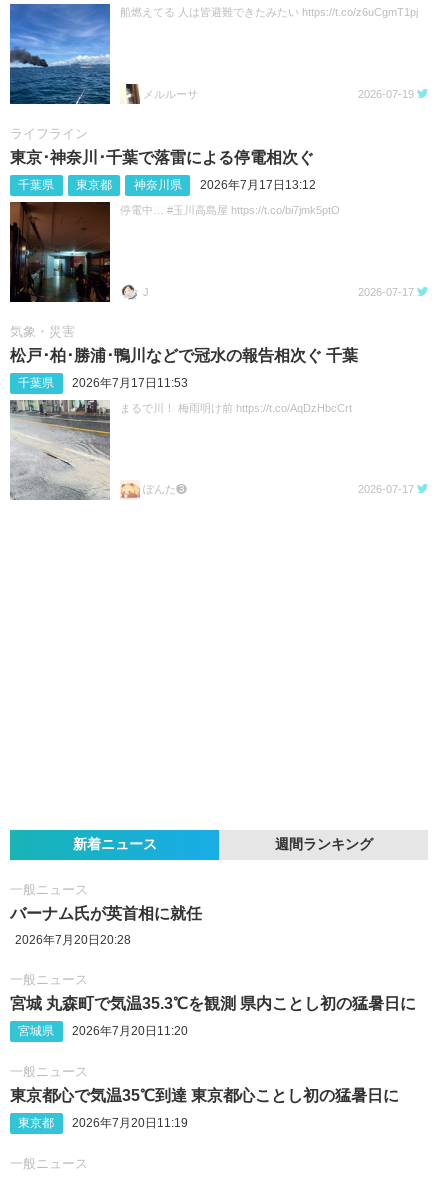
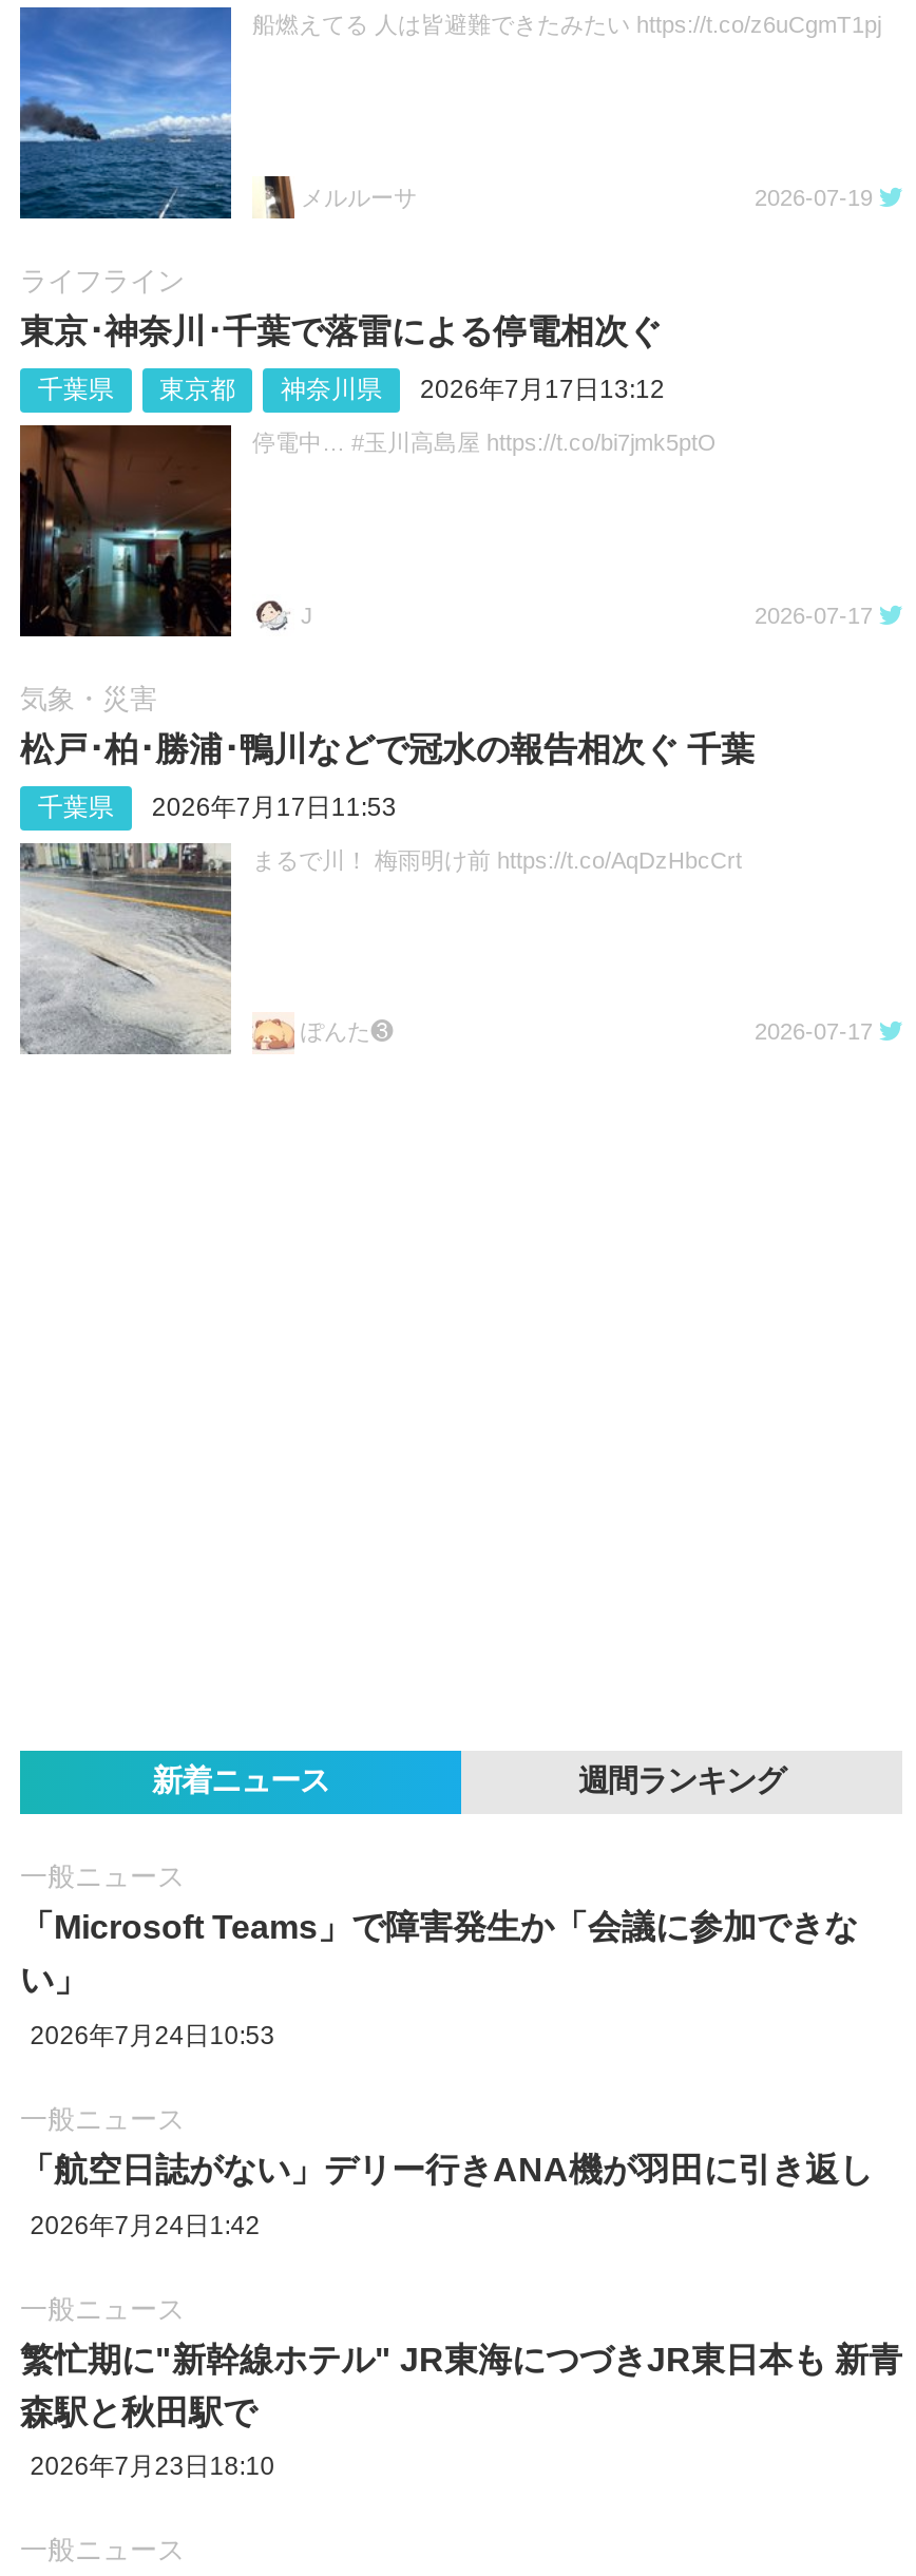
[10,905,202,947] バーナム氏が英首相に就任 | 2026年7月20日20:28 -> [20,1909,858,2050] 「Microsoft Teams」で障害発生か「会議に参加できな | い」 | 2026年7月24日10:53
[10,995,416,1012] 宮城 丸森町で気温35.3℃を観測 県内ことし初の猛暑日に -> [20,2151,873,2187] 「航空日誌がない」デリー行きANA機が羽田に引き返し
[18,1024,188,1038] 宮城県 | 2026年7月20日11:20 -> [30,2210,260,2240] 2026年7月24日1:42
[10,1087,399,1130] 東京都心で気温35℃到達 東京都心ことし初の猛暑日に | 東京都 | 2026年7月20日11:19 -> [20,2341,902,2482] 繁忙期に"新幹線ホテル" JR東海につづきJR東日本も 新青 | 森駅と秋田駅で | 2026年7月23日18:10

